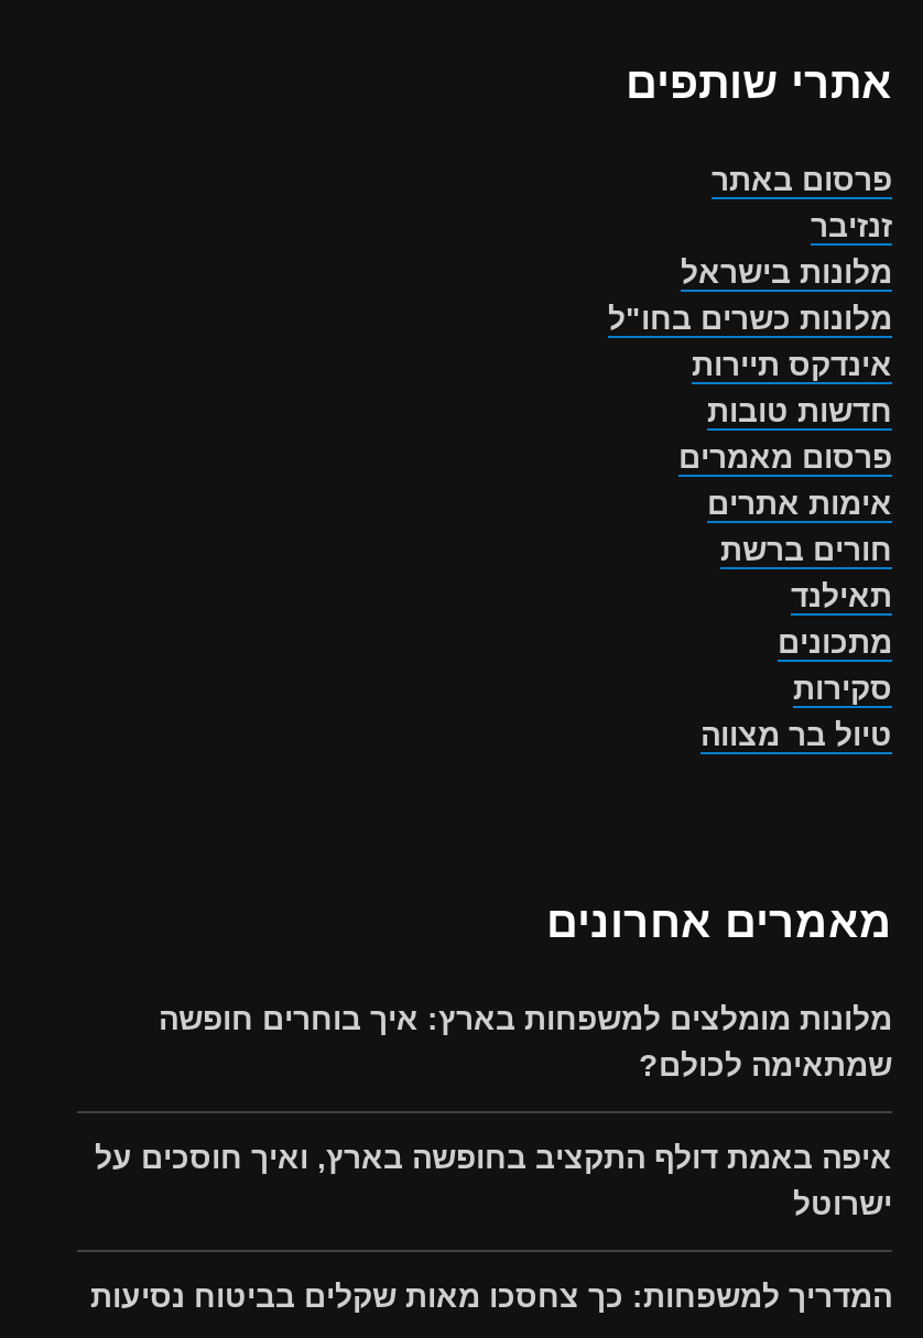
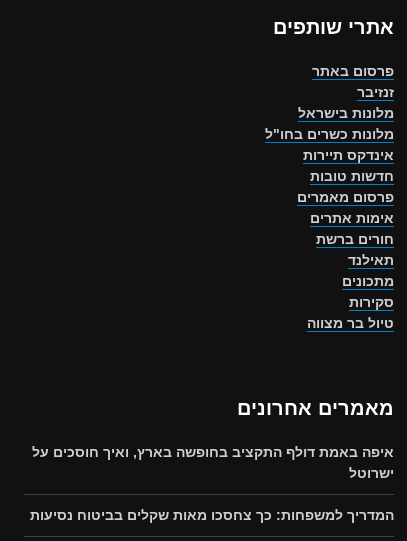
[159,1001,892,1083] מלונות מומלצים למשפחות בארץ: איך בוחרים חופשה | שמתאימה לכולם? -> none

